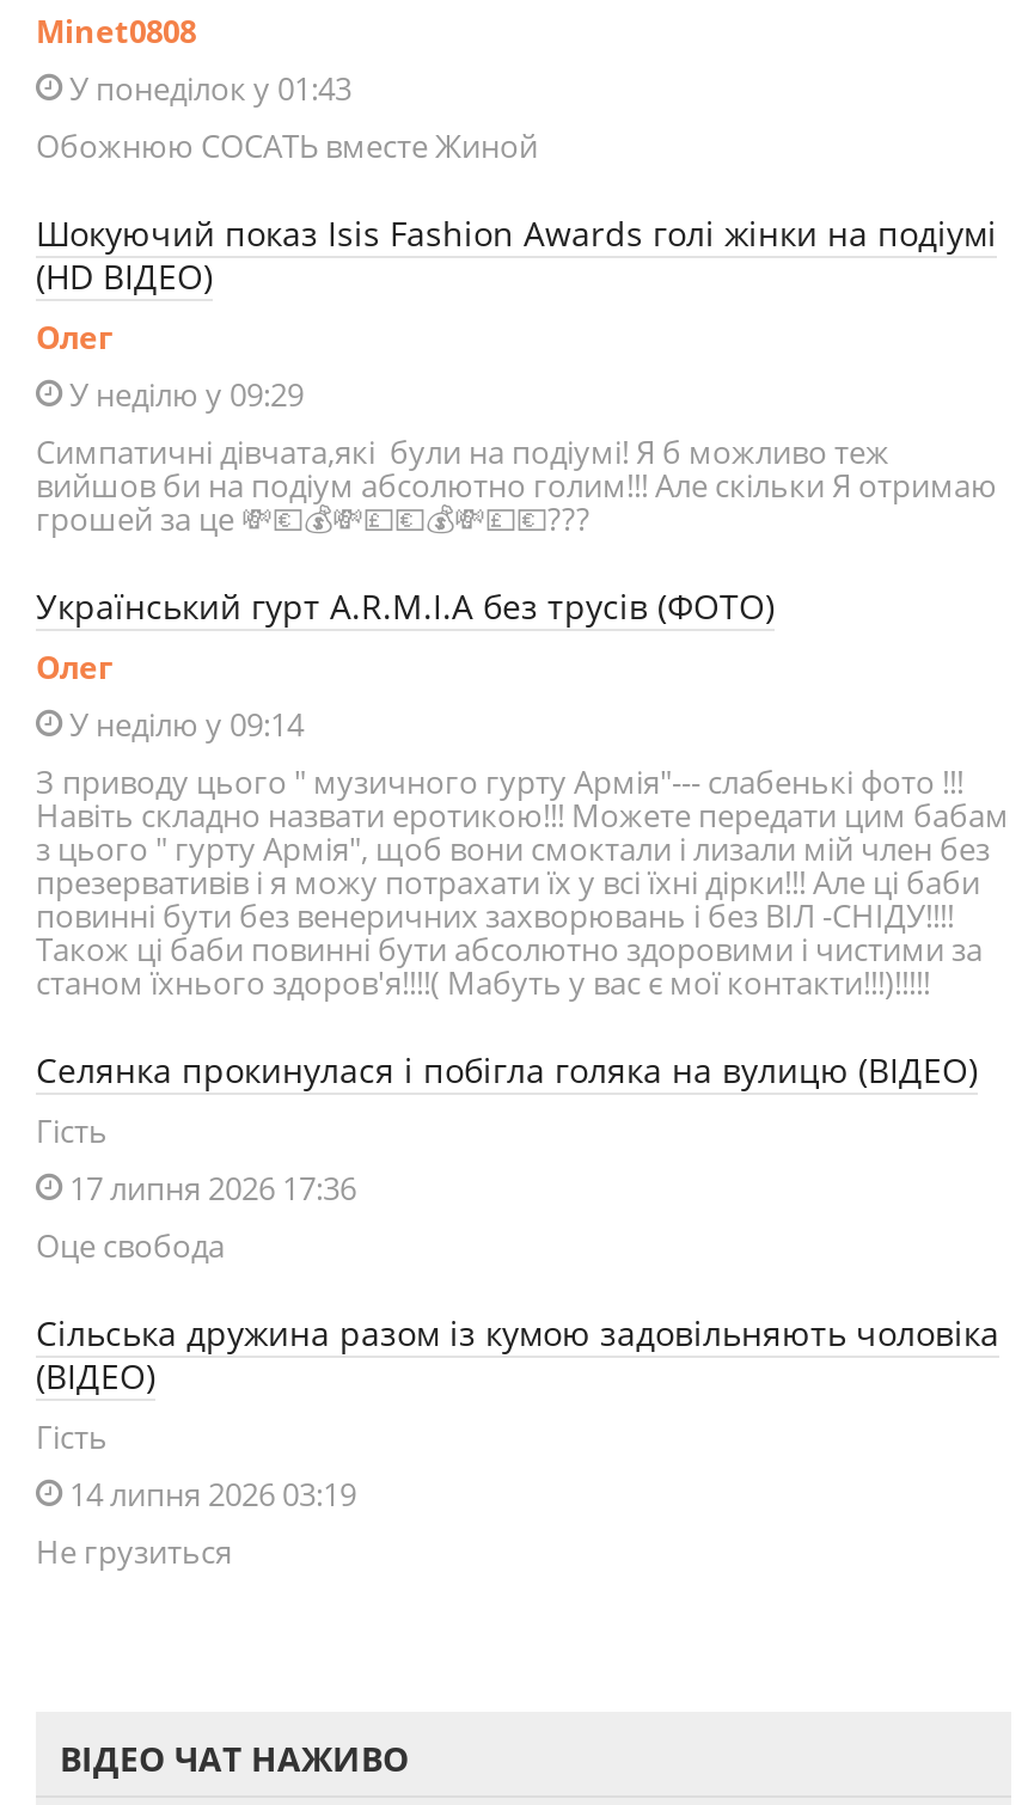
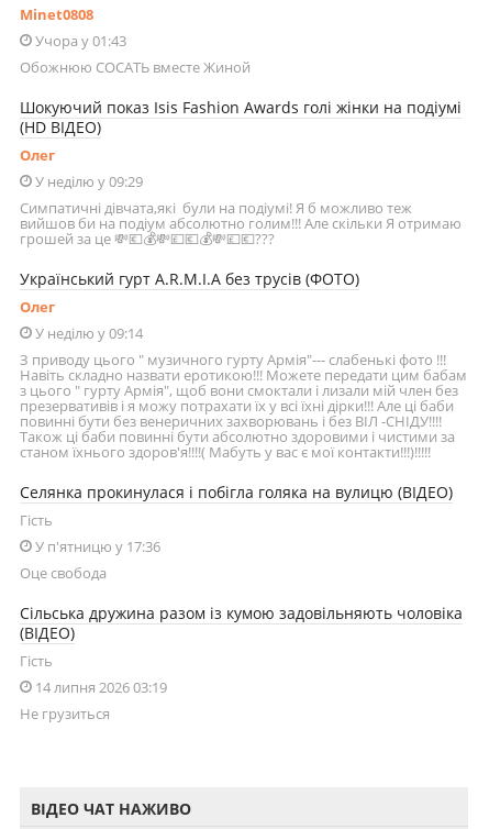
[62,66,351,109] У понеділок у 01:43 -> [32,30,126,50] Учора у 01:43
[62,1165,356,1209] 17 липня 2026 17:36 -> [32,536,160,556] У п'ятницю у 17:36

